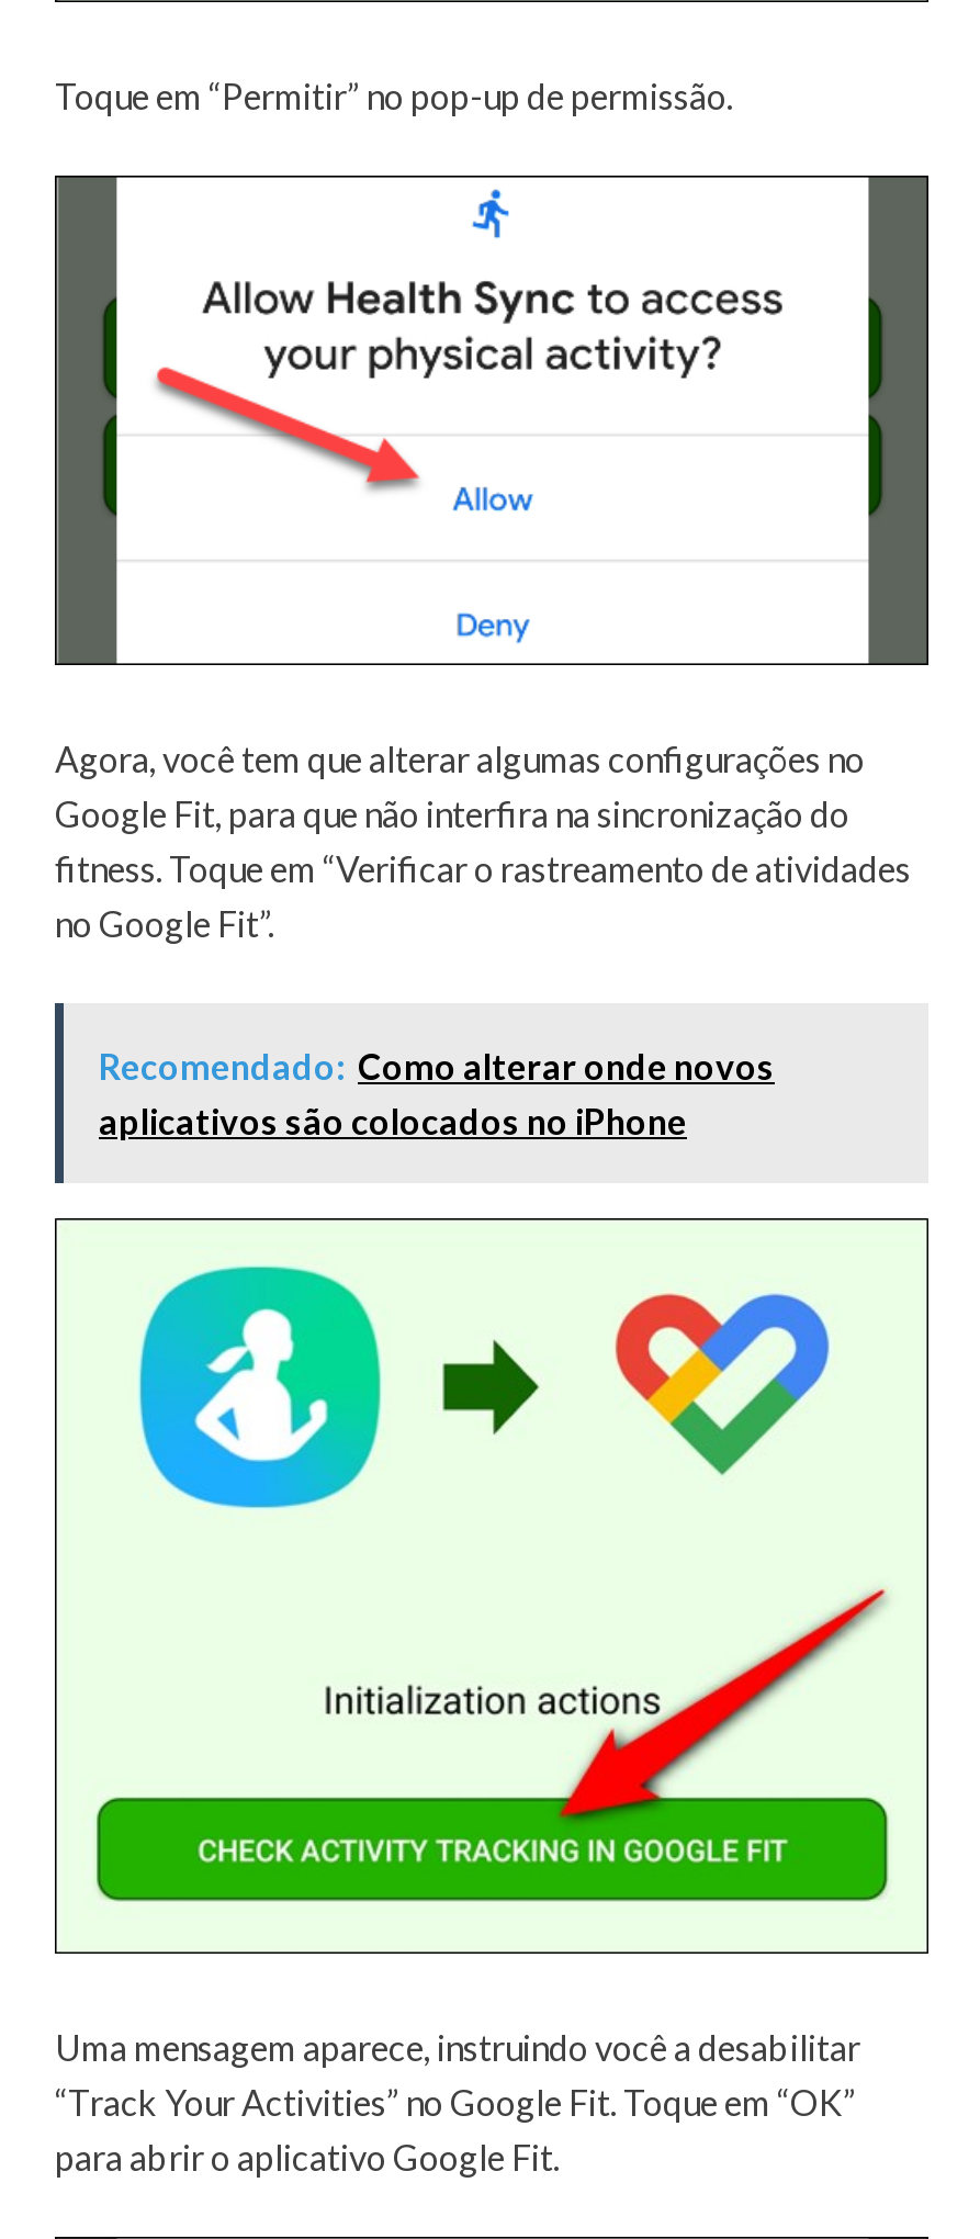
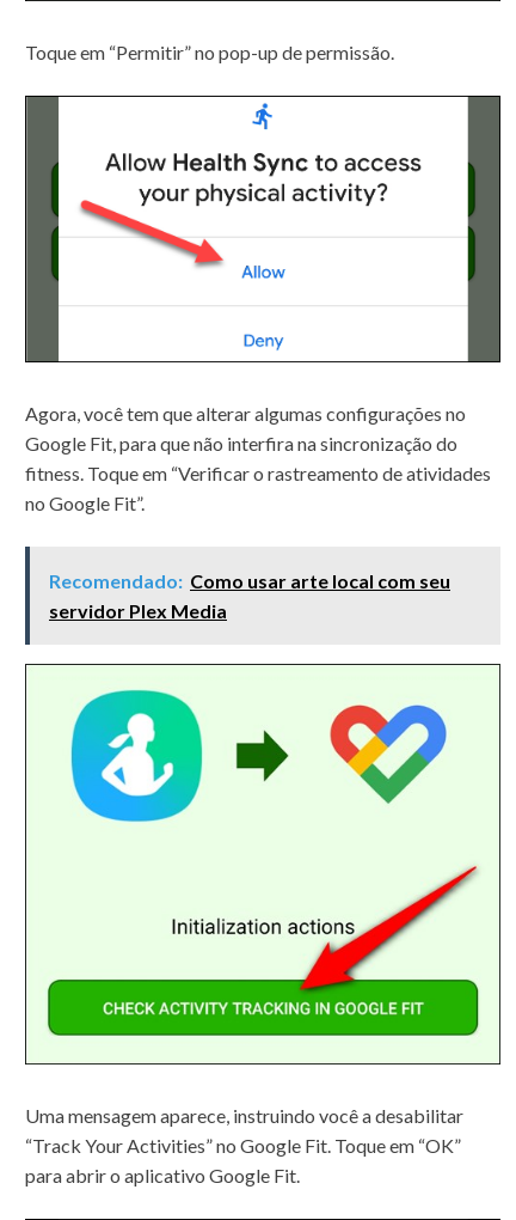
[99,1045,775,1142] Recomendado: Como alterar onde novos | aplicativos são colocados no iPhone -> [49,570,450,622] Recomendado: Como usar arte local com seu | servidor Plex Media

